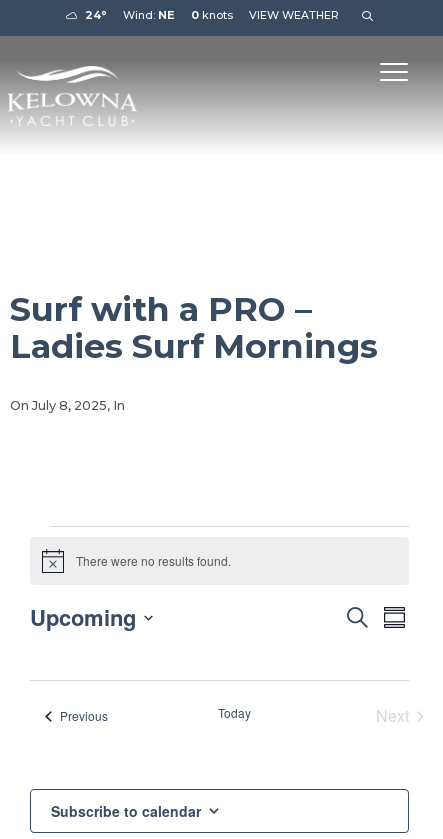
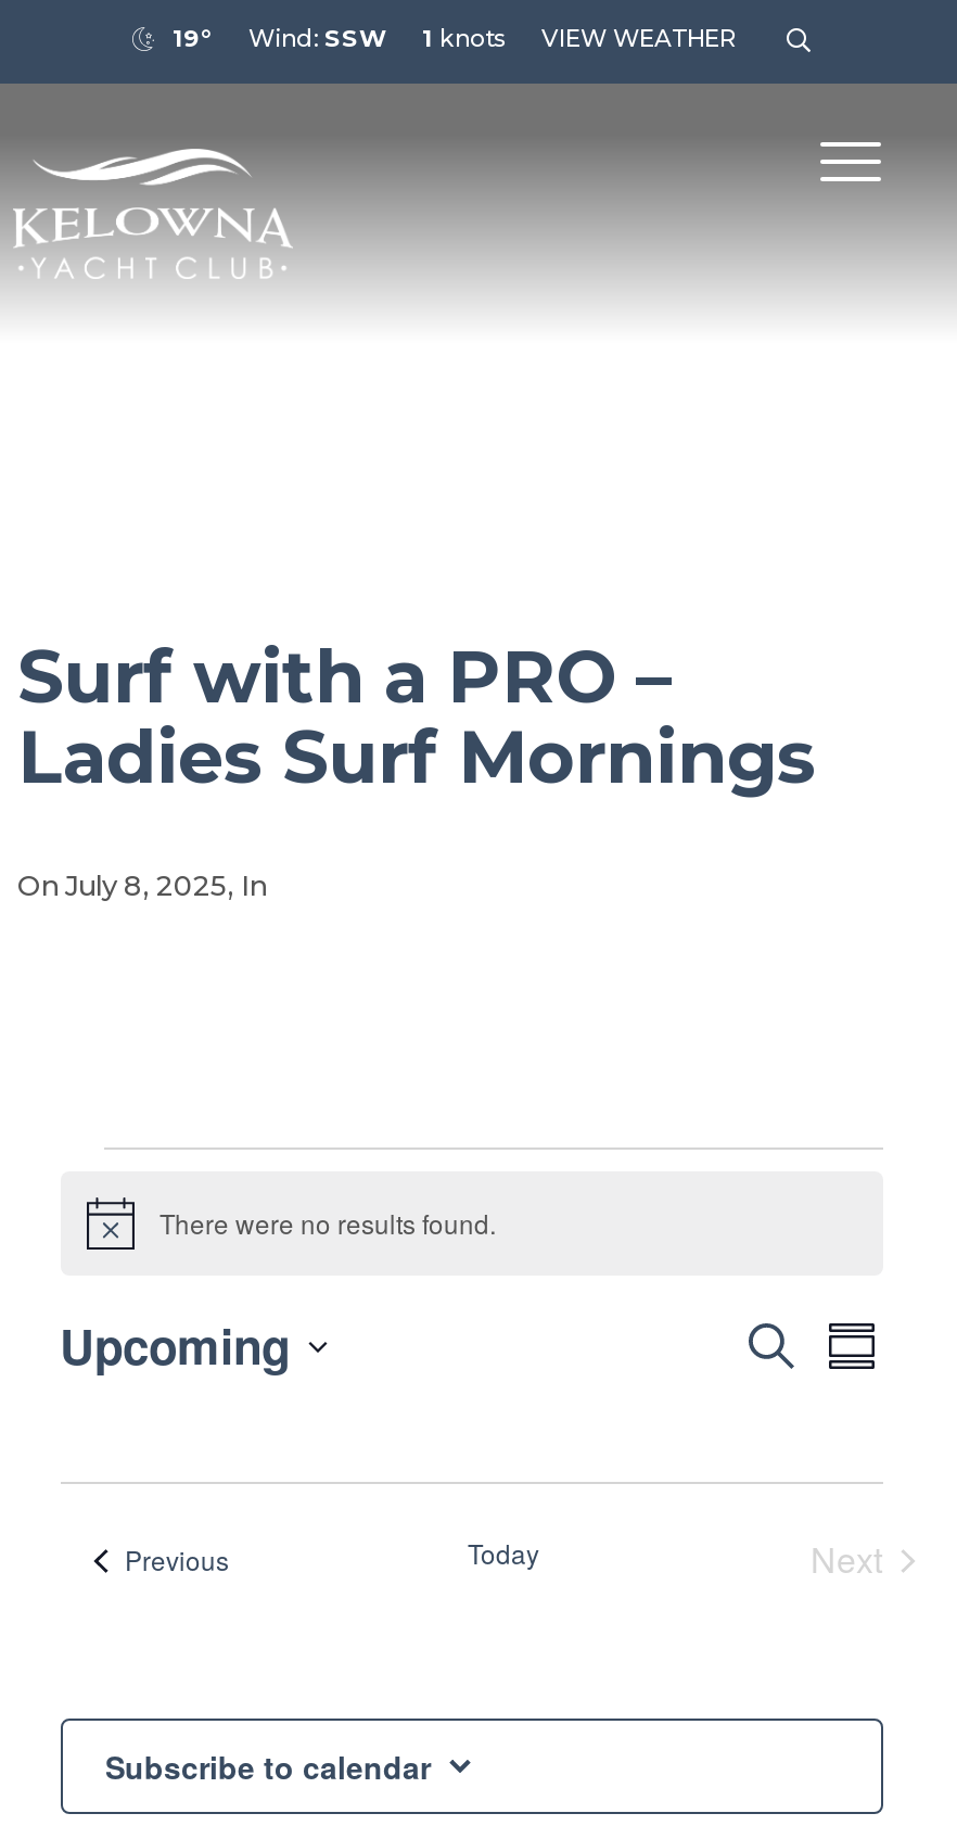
[84,9,106,22] 24° -> [173,25,214,53] 19°
[122,9,174,22] Wind: NE -> [248,25,387,53] Wind: SSW
[190,9,232,22] 0 knots -> [422,25,507,53] 1 knots

